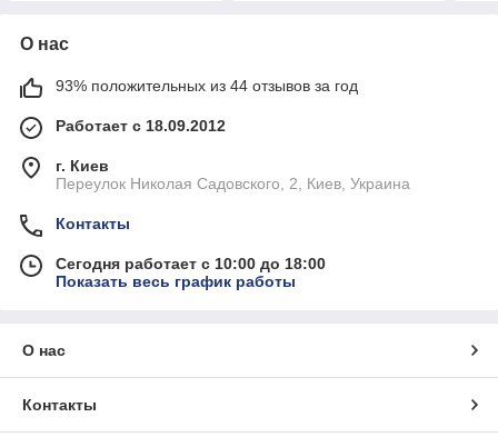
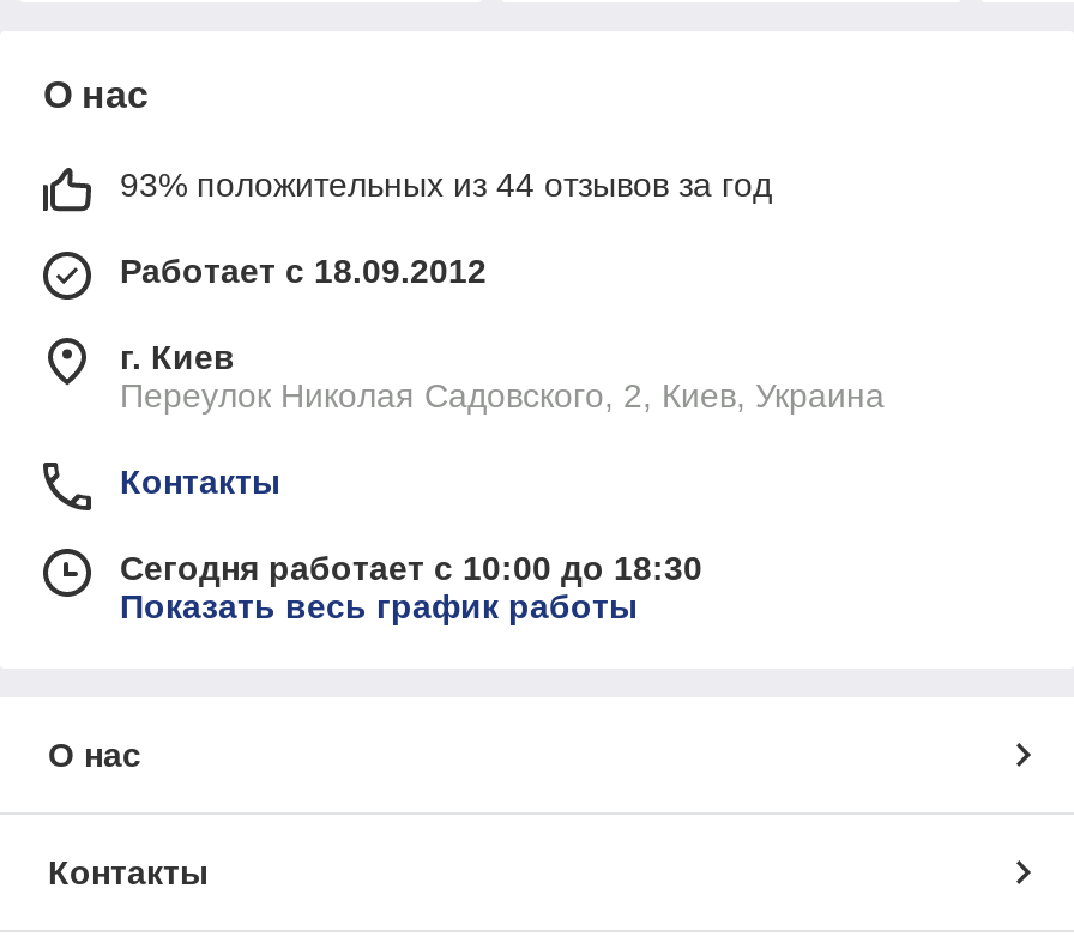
[56,254,326,272] Сегодня работает с 10:00 до 18:00 -> [120,548,702,587] Сегодня работает с 10:00 до 18:30

